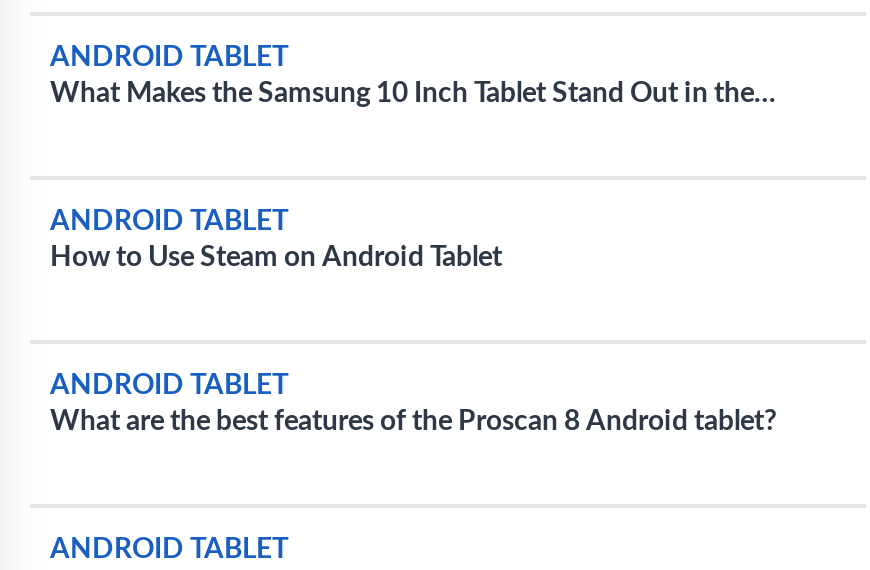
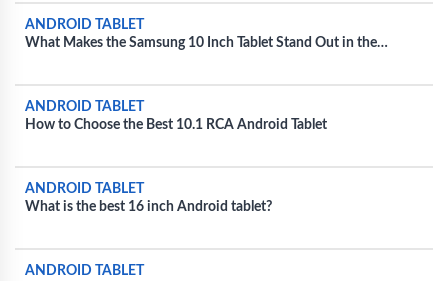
[50,244,502,272] How to Use Steam on Android Tablet -> [25,118,327,132] How to Choose the Best 10.1 RCA Android Tablet
[50,408,776,436] What are the best features of the Proscan 8 Android tablet? -> [25,200,272,214] What is the best 16 inch Android tablet?

